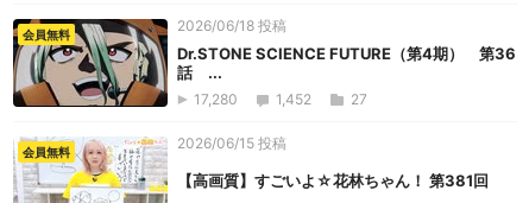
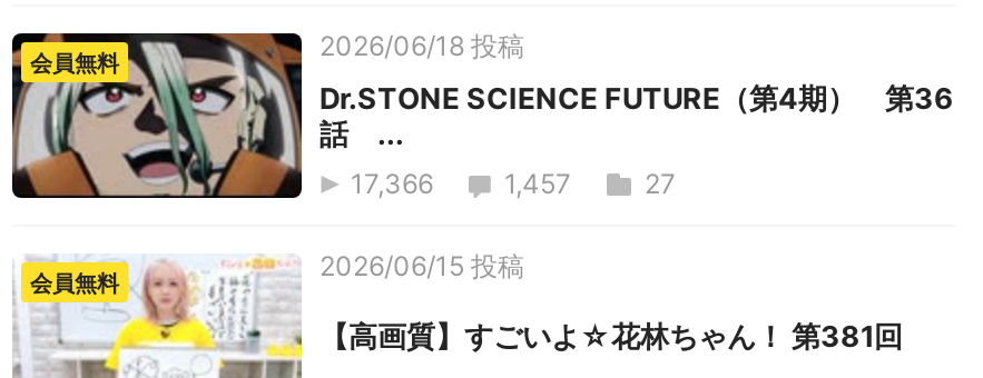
[194,90,238,108] 17,280 -> [351,167,433,200] 17,366
[276,90,311,108] 1,452 -> [504,167,571,200] 1,457

